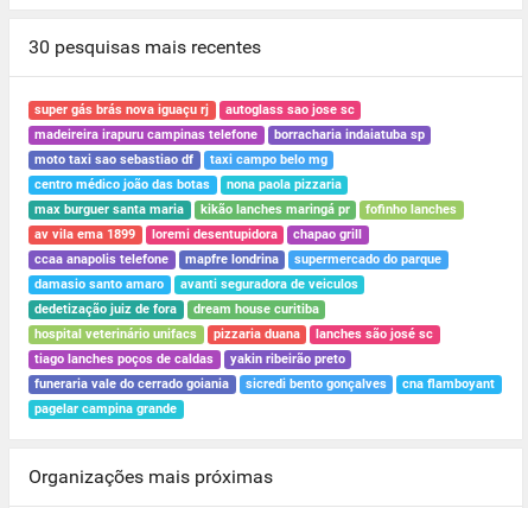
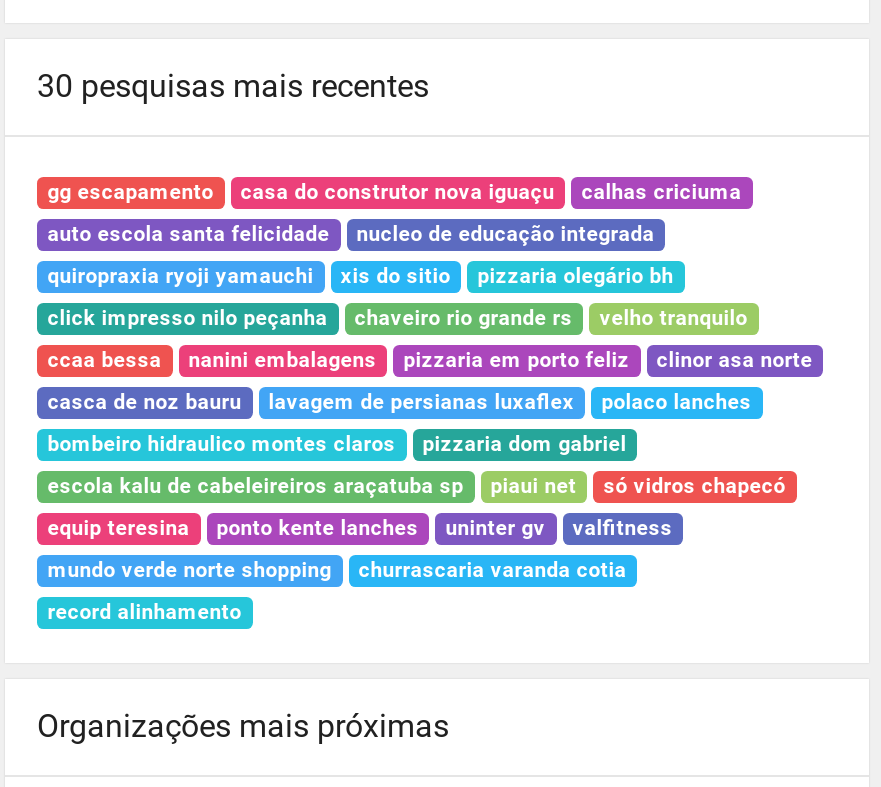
[35,102,495,417] super gás brás nova iguaçu rj | autoglass sao jose sc | madeireira irapuru campinas telefone | borracharia indaiatuba sp | moto taxi sao sebastiao df | taxi campo belo mg | centro médico joão das botas | nona paola pizzaria | max burguer santa maria | kikão lanches maringá pr | fofinho lanches | av vila ema 1899 | loremi desentupidora | chapao grill | ccaa anapolis telefone | mapfre londrina | supermercado do parque | damasio santo amaro | avanti seguradora de veiculos | dedetização juiz de fora | dream house curitiba | hospital veterinário unifacs | pizzaria duana | lanches são josé sc | tiago lanches poços de caldas | yakin ribeirão preto | funeraria vale do cerrado goiania | sicredi bento gonçalves | cna flamboyant | pagelar campina grande -> [47,179,813,625] gg escapamento | casa do construtor nova iguaçu | calhas criciuma | auto escola santa felicidade | nucleo de educação integrada | quiropraxia ryoji yamauchi | xis do sitio | pizzaria olegário bh | click impresso nilo peçanha | chaveiro rio grande rs | velho tranquilo | ccaa bessa | nanini embalagens | pizzaria em porto feliz | clinor asa norte | casca de noz bauru | lavagem de persianas luxaflex | polaco lanches | bombeiro hidraulico montes claros | pizzaria dom gabriel | escola kalu de cabeleireiros araçatuba sp | piaui net | só vidros chapecó | equip teresina | ponto kente lanches | uninter gv | valfitness | mundo verde norte shopping | churrascaria varanda cotia | record alinhamento

